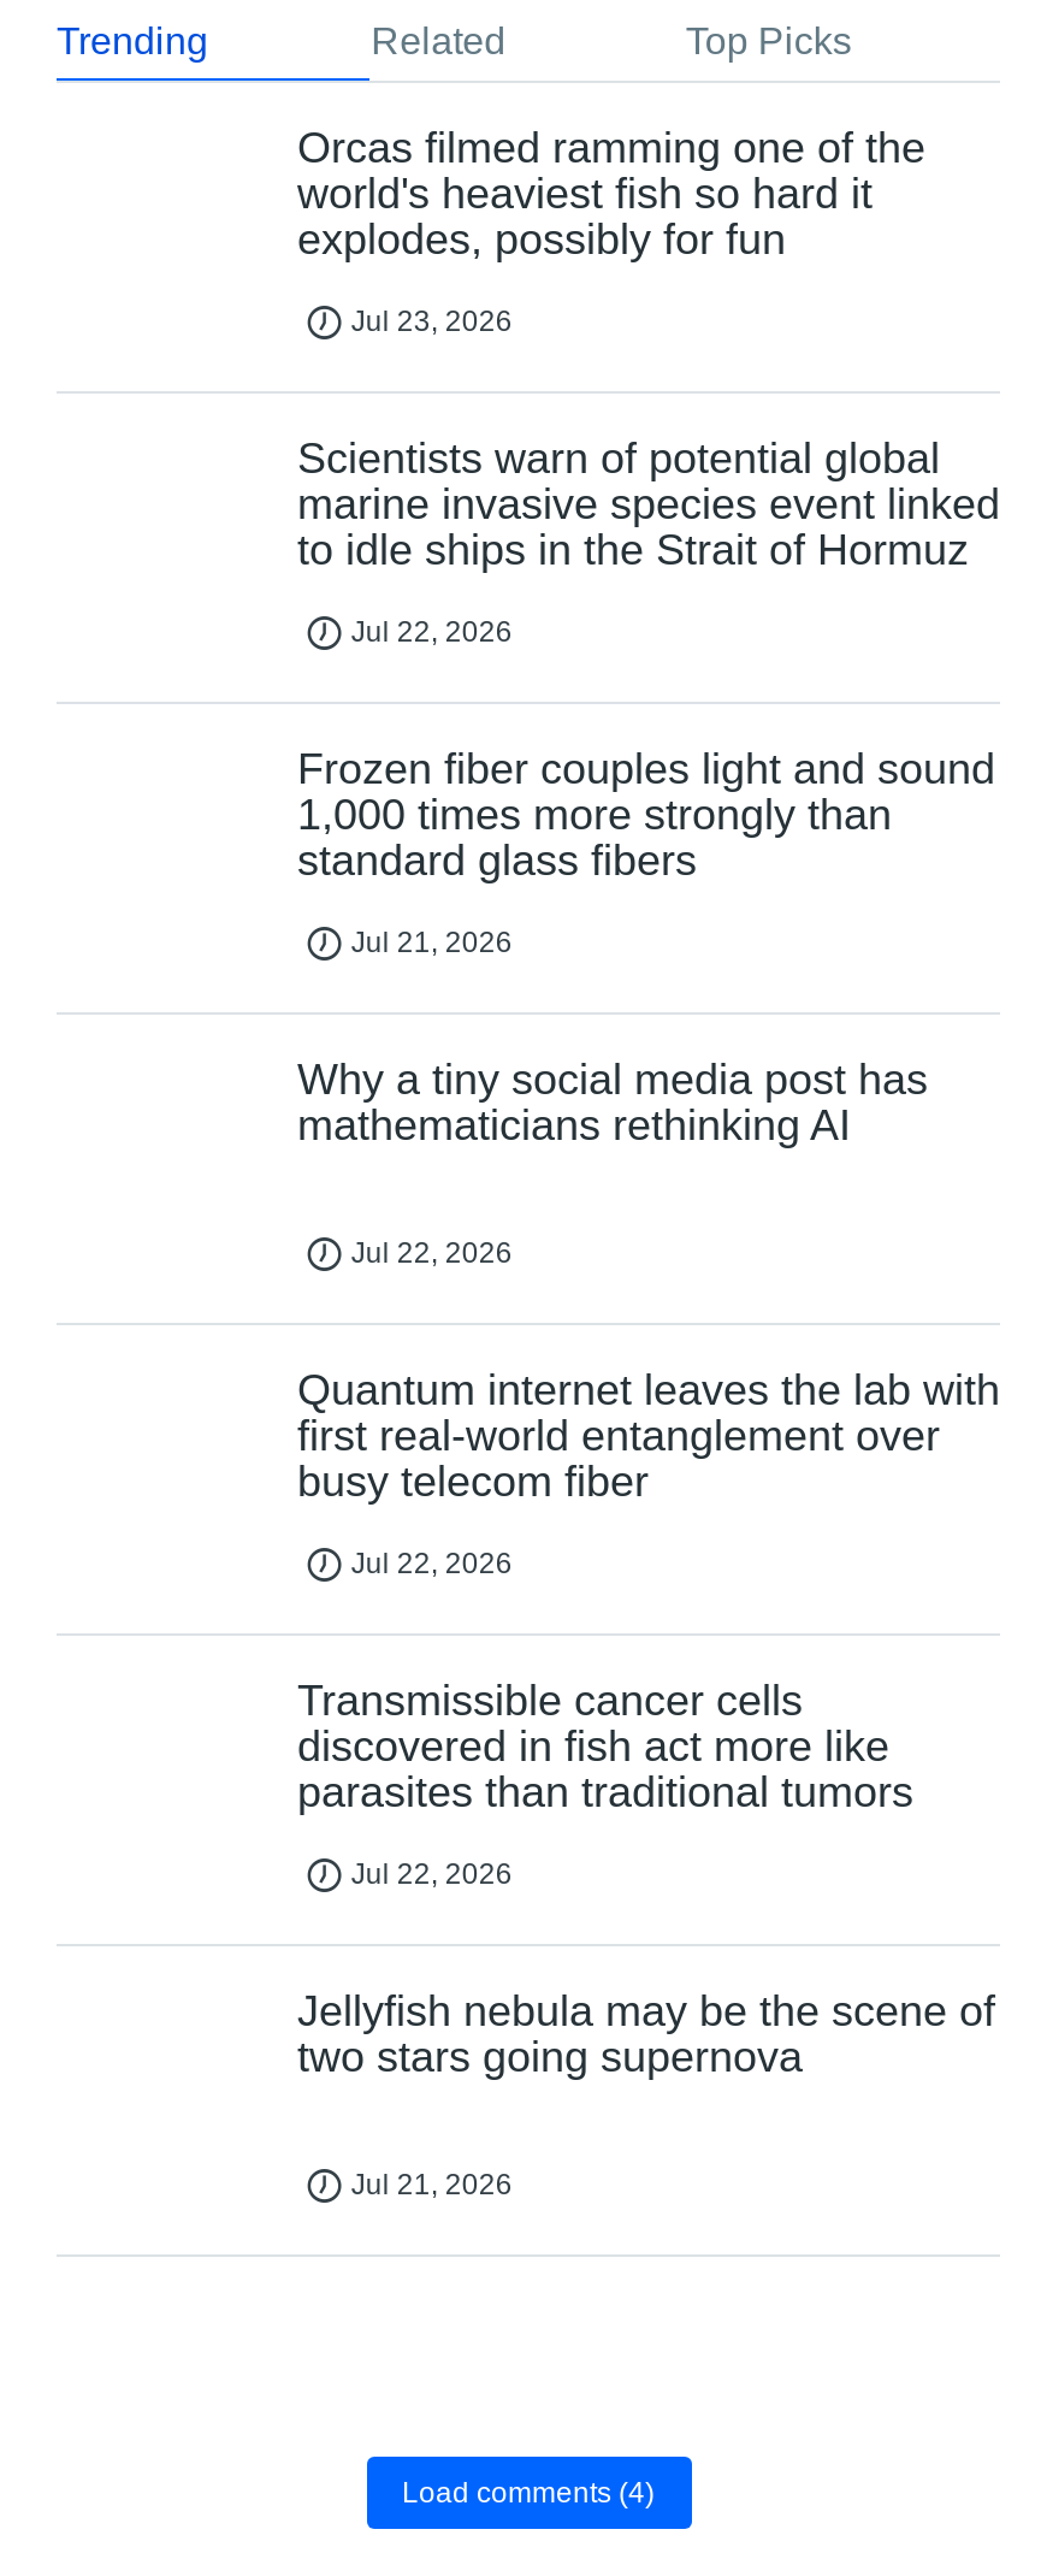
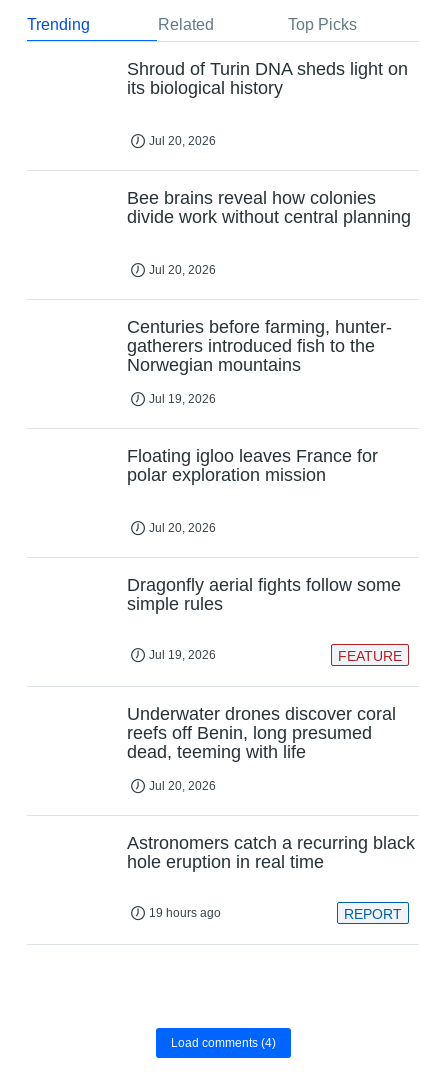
[297,125,925,265] Orcas filmed ramming one of the | world's heaviest fish so hard it | explodes, possibly for fun -> [127,59,408,98] Shroud of Turin DNA sheds light on | its biological history
[351,305,512,339] Jul 23, 2026 -> [149,134,216,148] Jul 20, 2026
[297,435,1000,575] Scientists warn of potential global | marine invasive species event linked | to idle ships in the Strait of Hormuz -> [127,188,411,227] Bee brains reveal how colonies | divide work without central planning
[351,616,512,650] Jul 22, 2026 -> [149,263,216,277] Jul 20, 2026
[297,746,995,886] Frozen fiber couples light and sound | 1,000 times more strongly than | standard glass fibers -> [127,317,392,375] Centuries before farming, hunter- | gatherers introduced fish to the | Norwegian mountains
[351,927,512,960] Jul 21, 2026 -> [149,392,216,406] Jul 19, 2026
[297,1057,928,1150] Why a tiny social media post has | mathematicians rethinking AI -> [127,446,378,485] Floating igloo leaves France for | polar exploration mission
[351,1237,512,1271] Jul 22, 2026 -> [149,521,216,535] Jul 20, 2026
[297,1367,1000,1507] Quantum internet leaves the lab with | first real-world entanglement over | busy telecom fiber -> [127,575,401,614] Dragonfly aerial fights follow some | simple rules
[351,1548,512,1581] Jul 22, 2026 -> [149,648,402,664] Jul 19, 2026 | FEATURE
[297,1678,913,1817] Transmissible cancer cells | discovered in fish act more like | parasites than traditional tumors -> [127,704,396,762] Underwater drones discover coral | reefs off Benin, long presumed | dead, teeming with life
[351,1858,512,1892] Jul 22, 2026 -> [149,779,216,793] Jul 20, 2026
[297,1988,995,2082] Jellyfish nebula may be the scene of | two stars going supernova -> [127,833,415,872] Astronomers catch a recurring black | hole eruption in real time
[351,2169,512,2202] Jul 21, 2026 -> [149,906,402,922] 19 hours ago | REPORT

